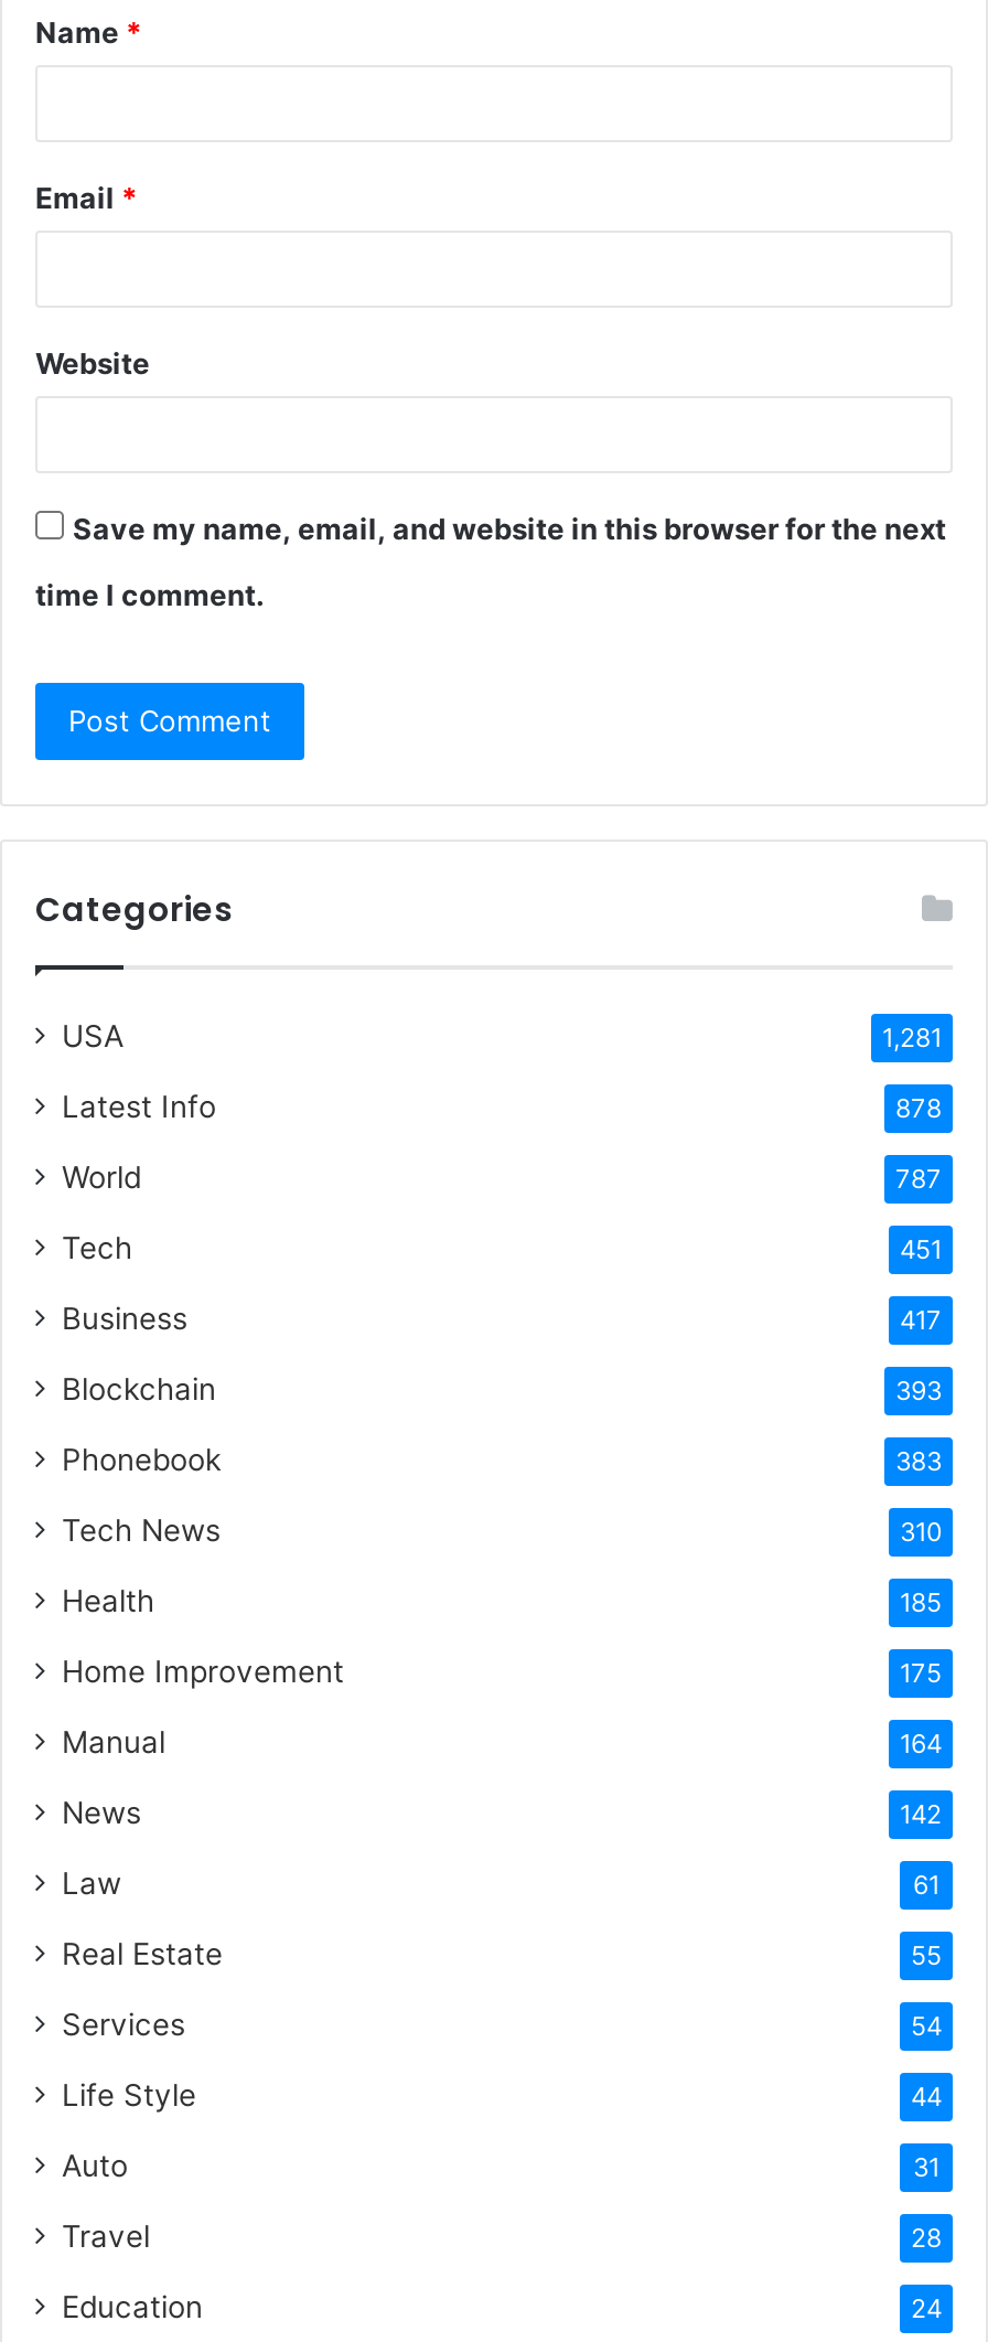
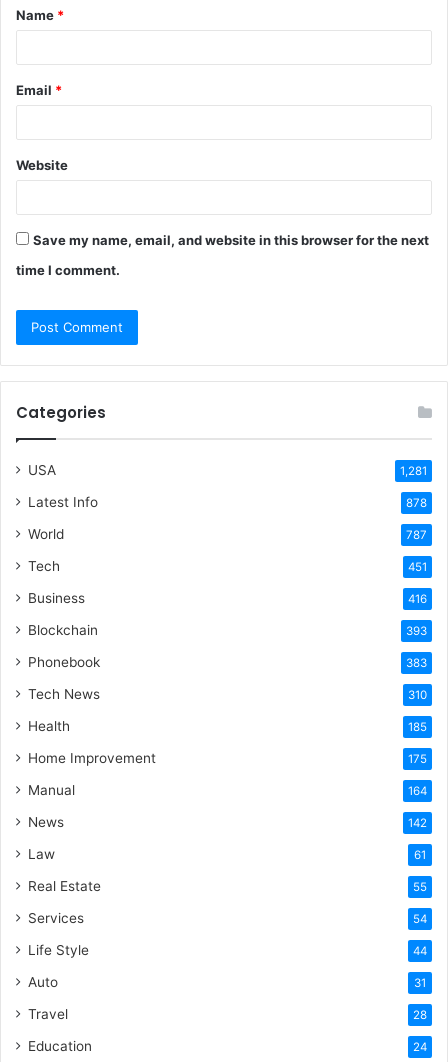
[900,1305,942,1336] 417 -> [408,592,427,606] 416

